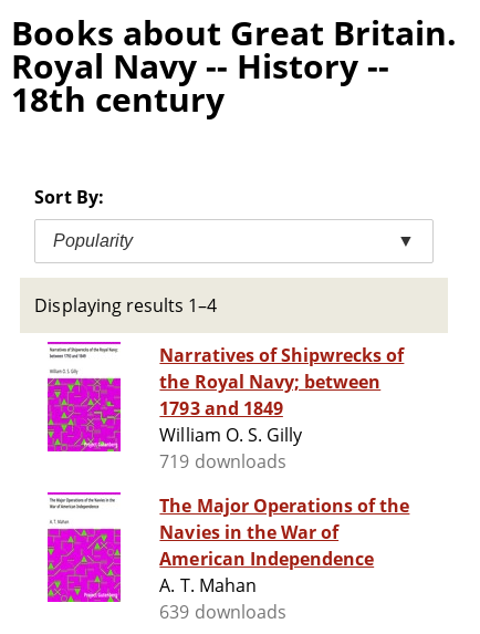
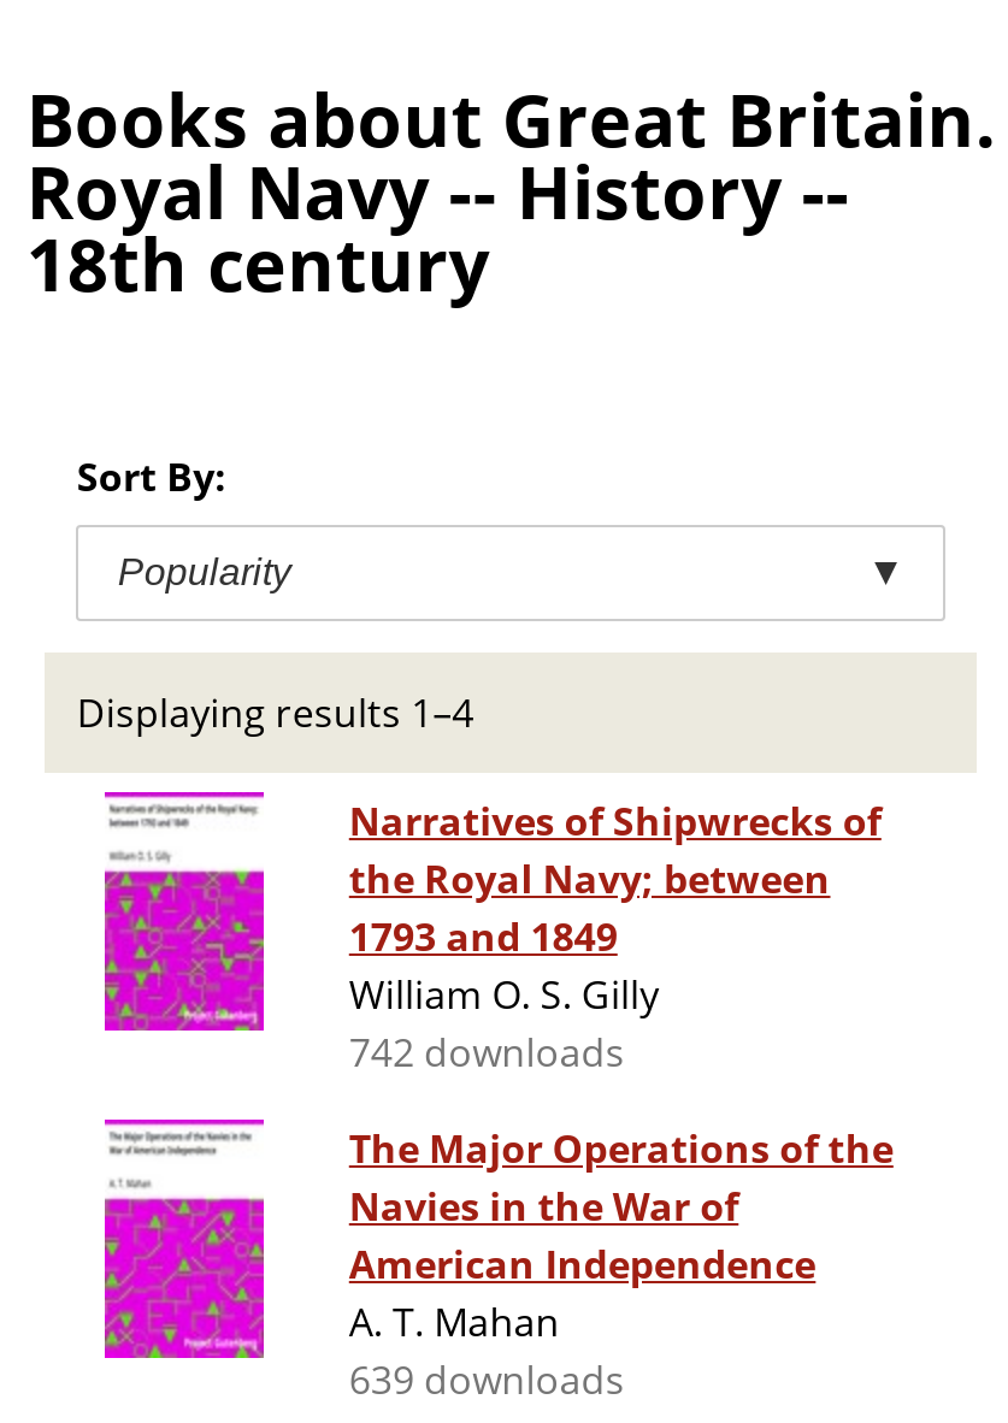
[160,449,286,474] 719 downloads -> [349,1026,625,1079] 742 downloads

